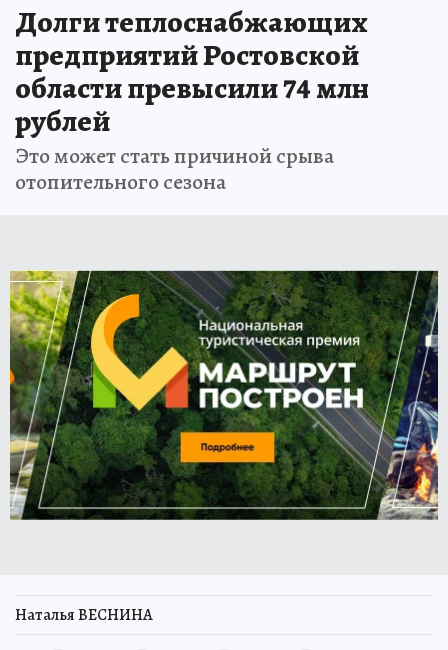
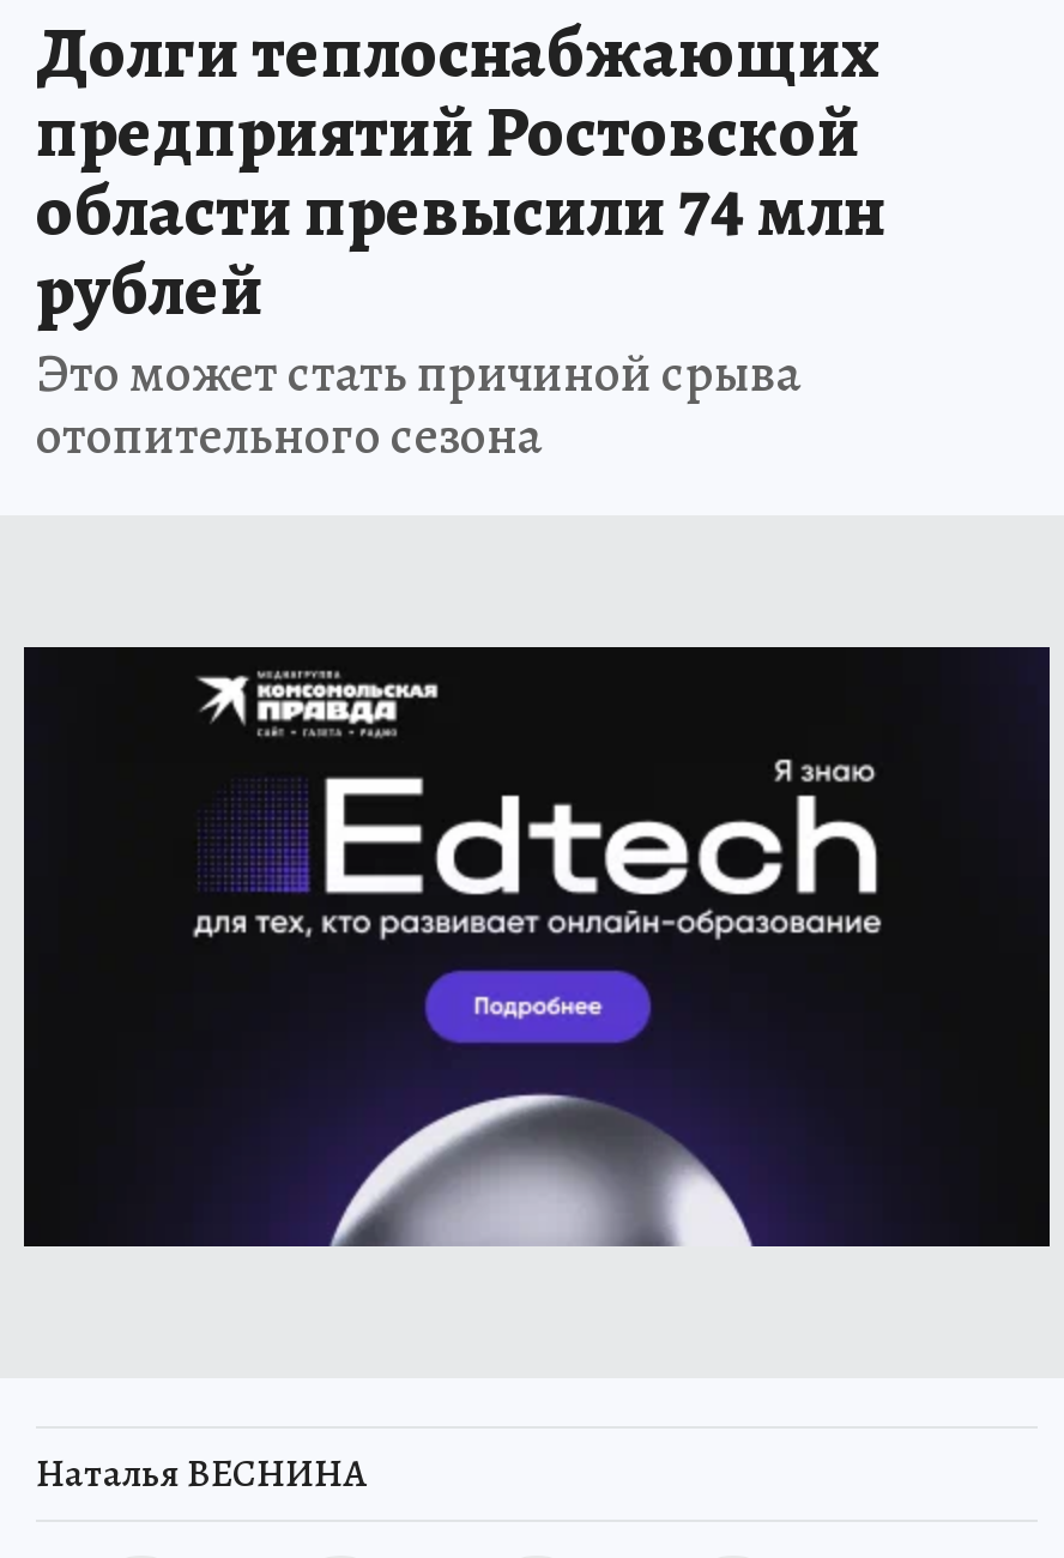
[9,270,439,521] [image] -> [22,645,1052,1246] [image]

